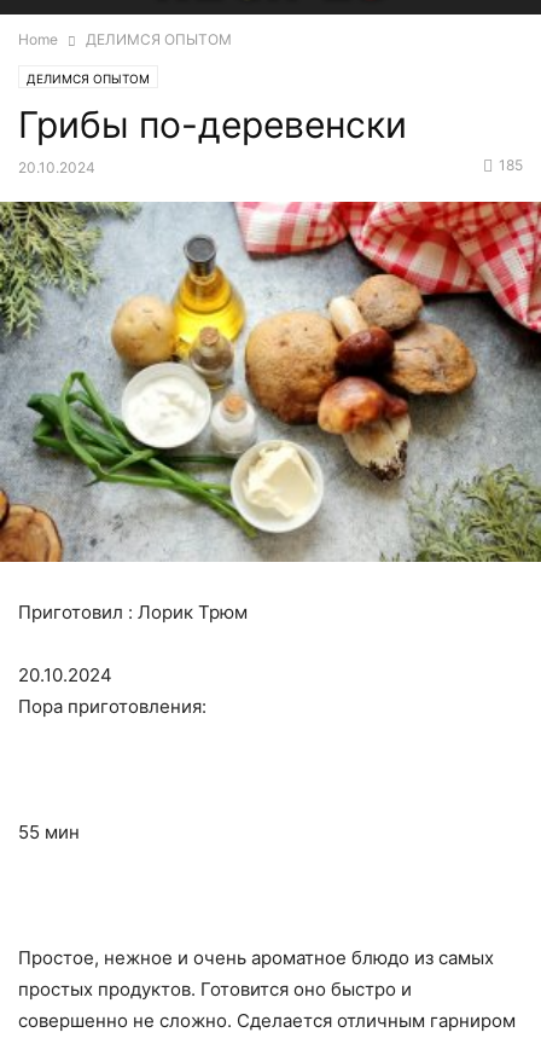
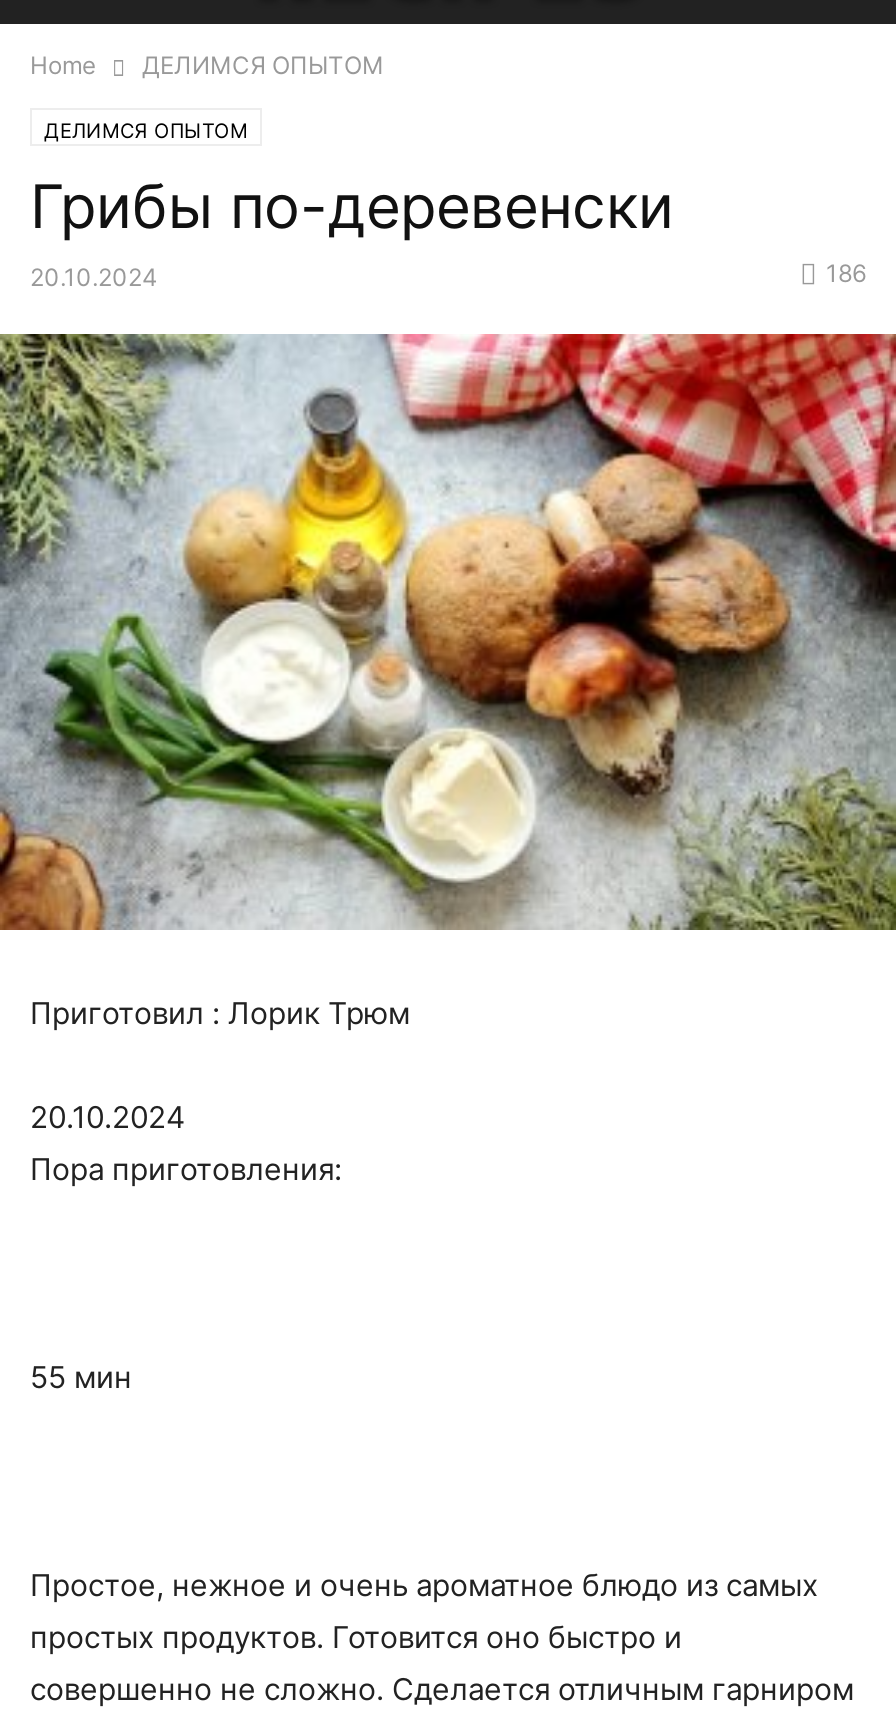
[499,156,523,174] 185 -> [826,258,866,288] 186

